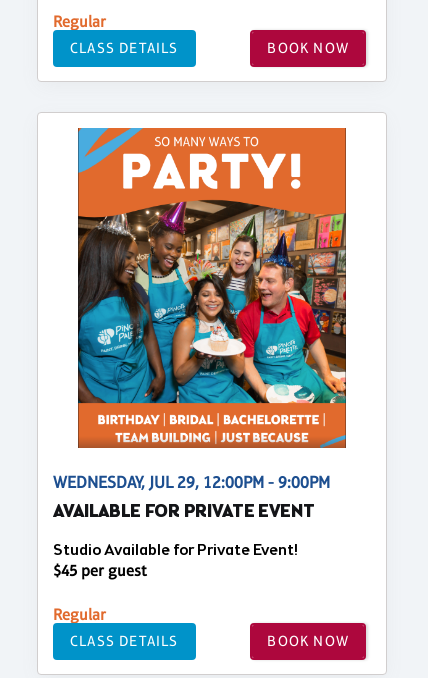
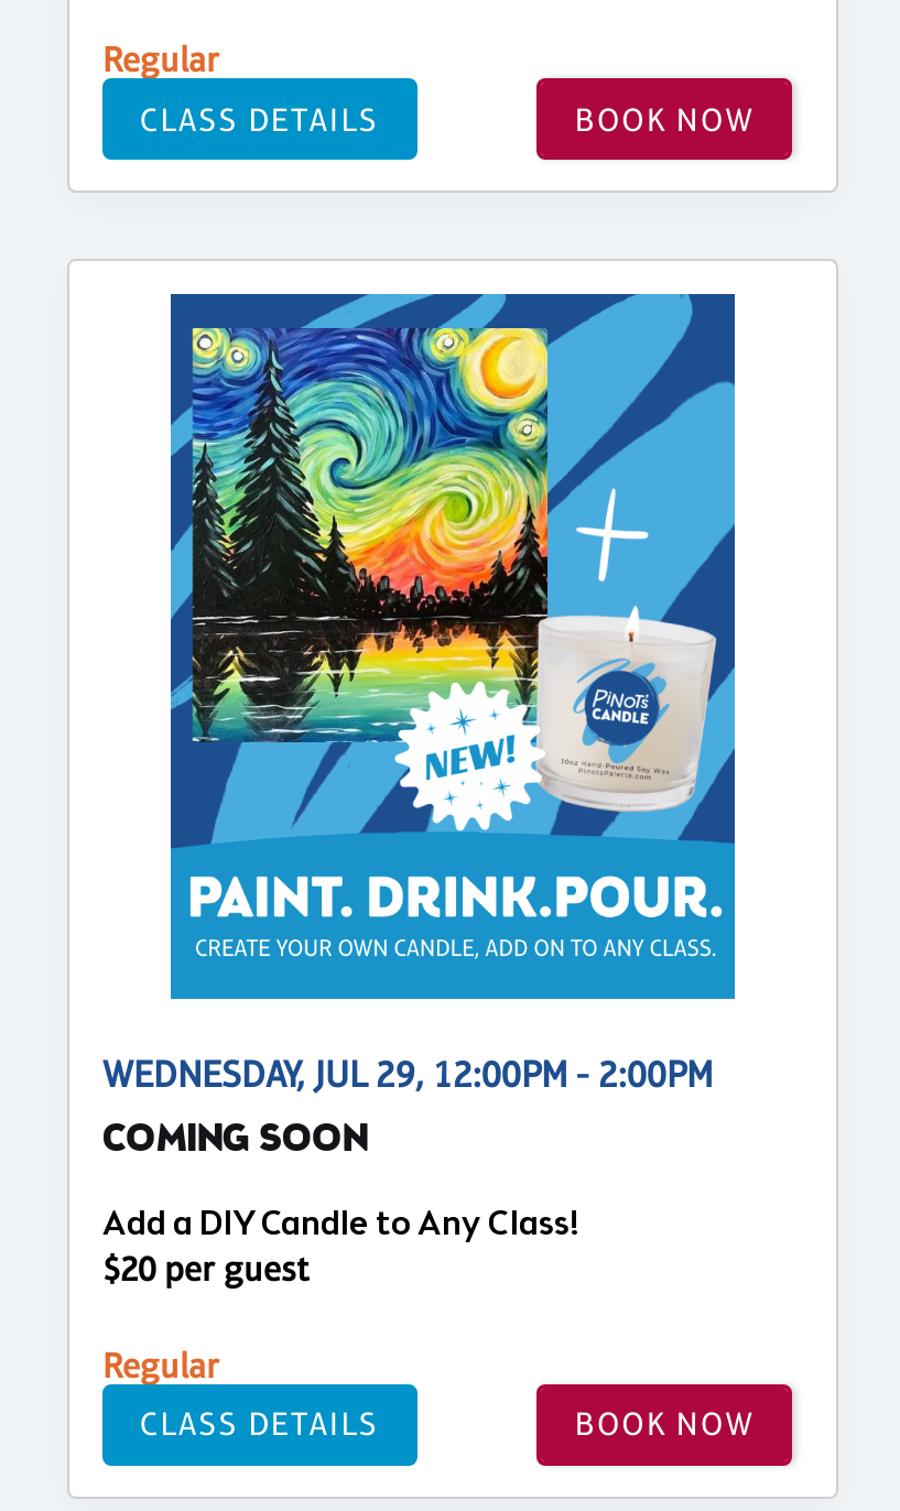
[53,127,347,525] [image] | WEDNESDAY, JUL 29, 12:00PM - 9:00PM | AVAILABLE FOR PRIVATE EVENT -> [102,292,748,1168] [image] | WEDNESDAY, JUL 29, 12:00PM - 2:00PM | COMING SOON
[53,540,298,580] Studio Available for Private Event! | $45 per guest -> [102,1201,578,1289] Add a DIY Candle to Any Class! | $20 per guest

